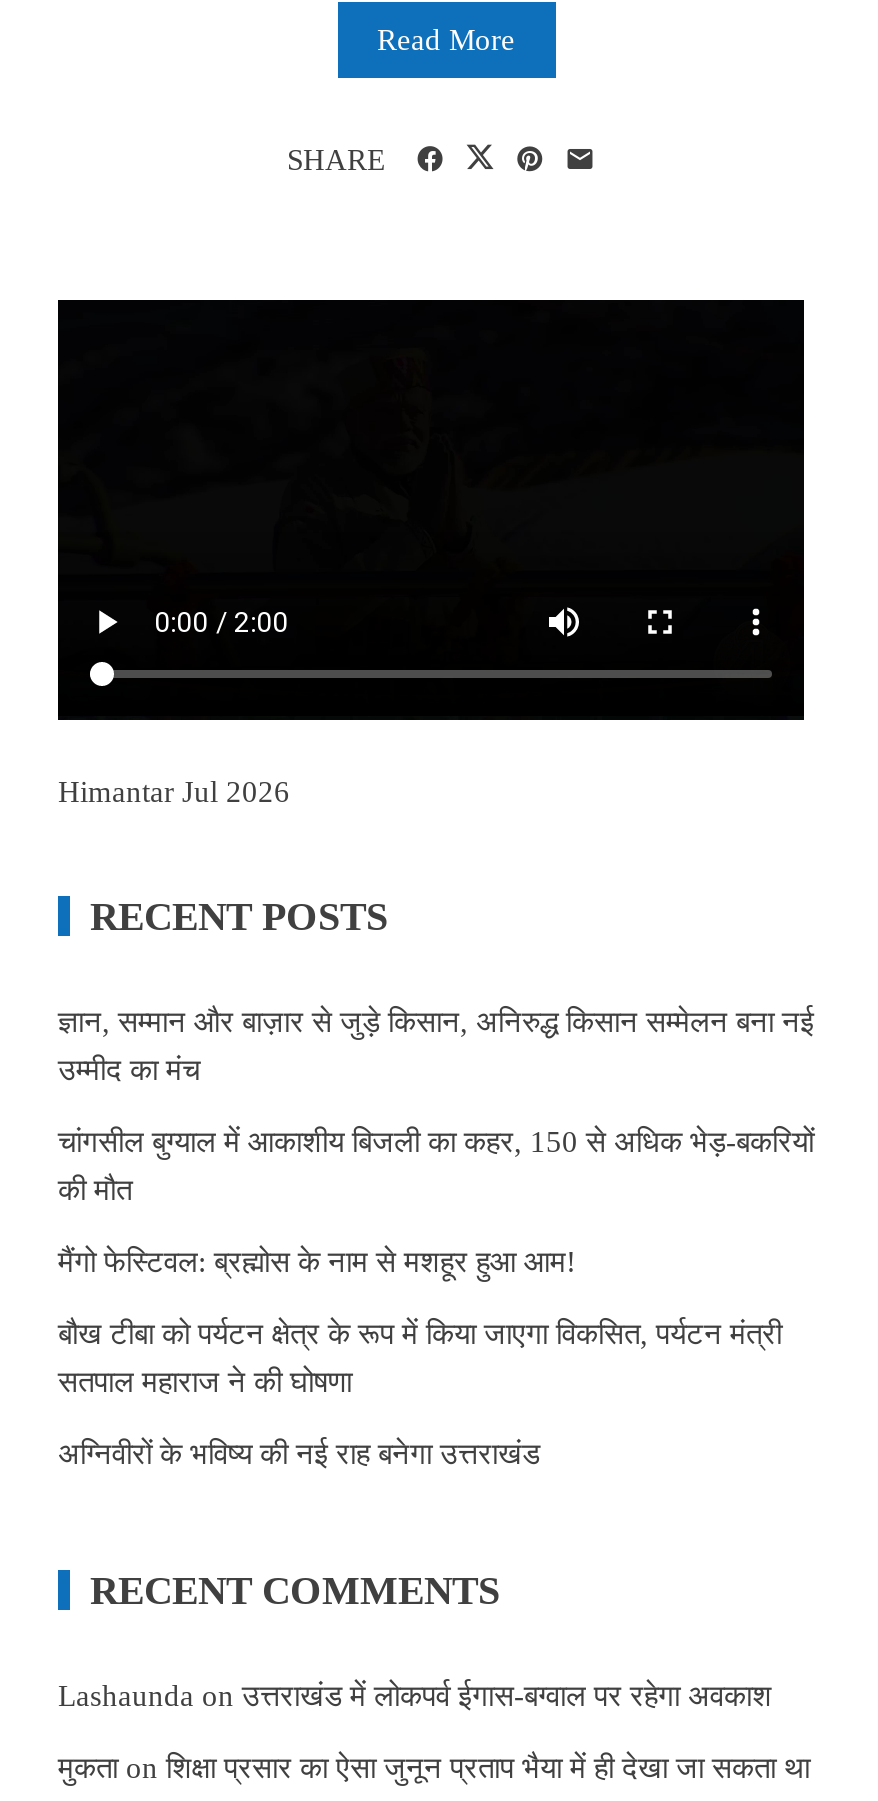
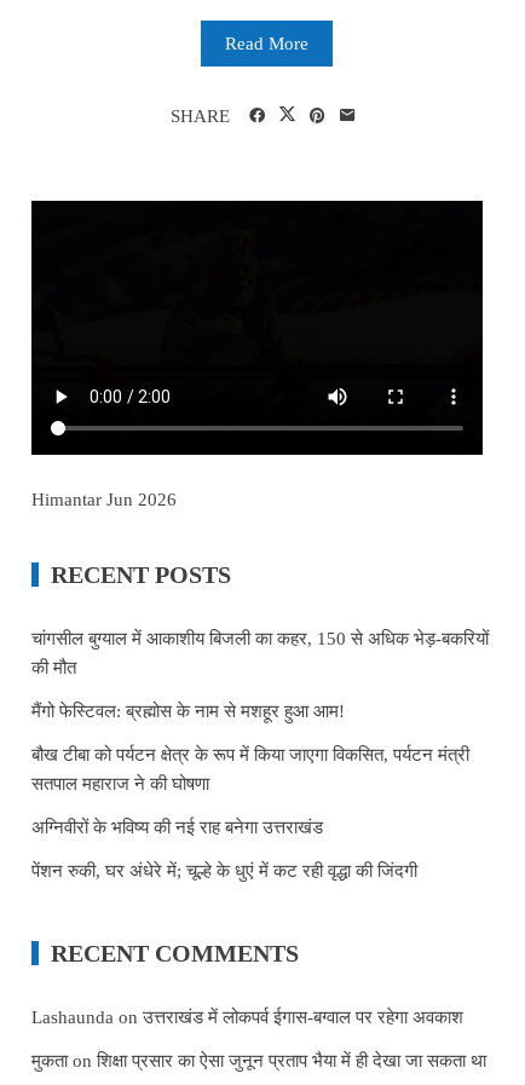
[58,776,290,808] Himantar Jul 2026 -> [31,490,177,509] Himantar Jun 2026
[58,1006,814,1086] ज्ञान, सम्मान और बाज़ार से जुड़े किसान, अनिरुद्ध किसान सम्मेलन बना नई | उम्मीद का मंच -> none
moved [58,1126,814,1470] -> [31,629,489,837]: चांगसील बुग्याल में आकाशीय बिजली का कहर, 150 से अधिक भेड़-बकरियों | की मौत | मैंगो फेस्टिवल: ब्रह्मोस के नाम से मशहूर हुआ आम! | बौख टीबा को पर्यटन क्षेत्र के रूप में किया जाएगा विकसित, पर्यटन मंत्री | सतपाल महाराज ने की घोषणा | अग्निवीरों के भविष्य की नई राह बनेगा उत्तराखंड
none -> [31,861,417,880] पेंशन रुकी, घर अंधेरे में; चूल्हे के धुएं में कट रही वृद्धा की जिंदगी

